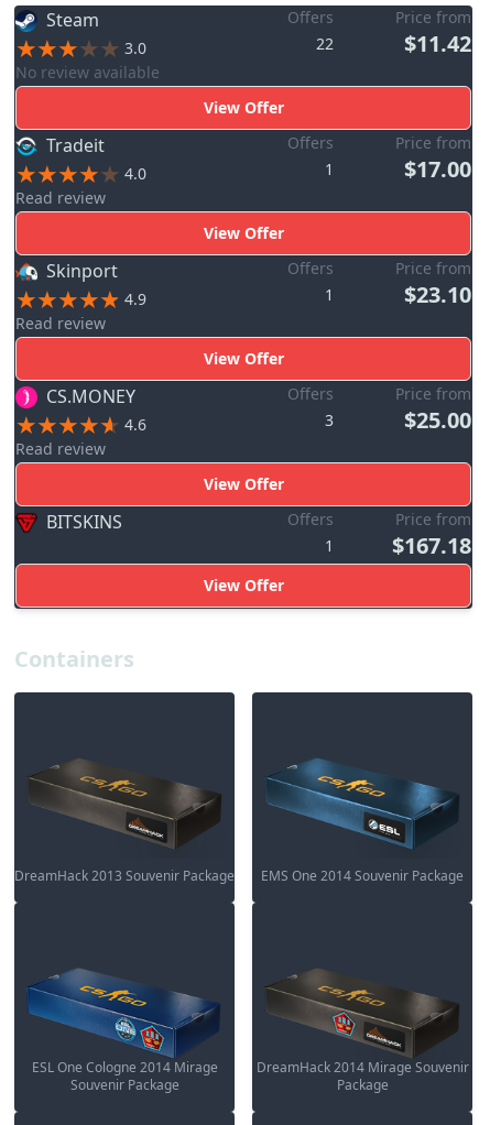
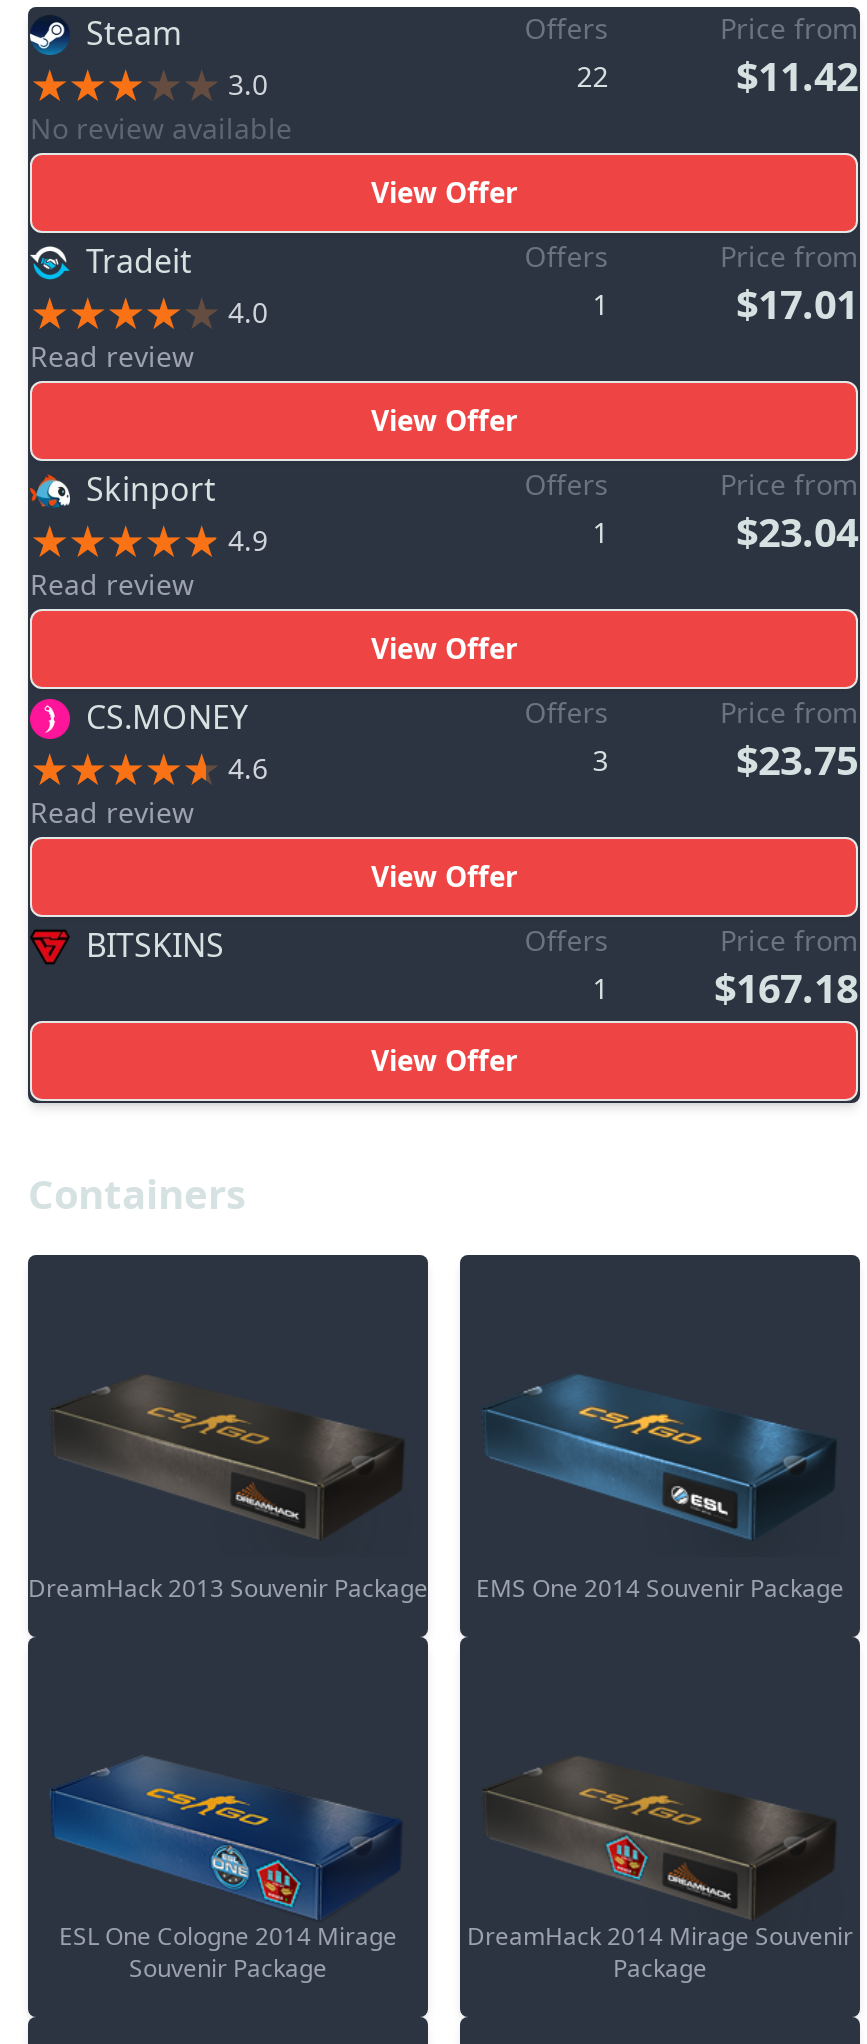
[404,155,471,184] $17.00 -> [736,278,858,332] $17.01
[404,280,471,310] $23.10 -> [736,506,858,560] $23.04
[404,406,471,435] $25.00 -> [736,734,858,788] $23.75

